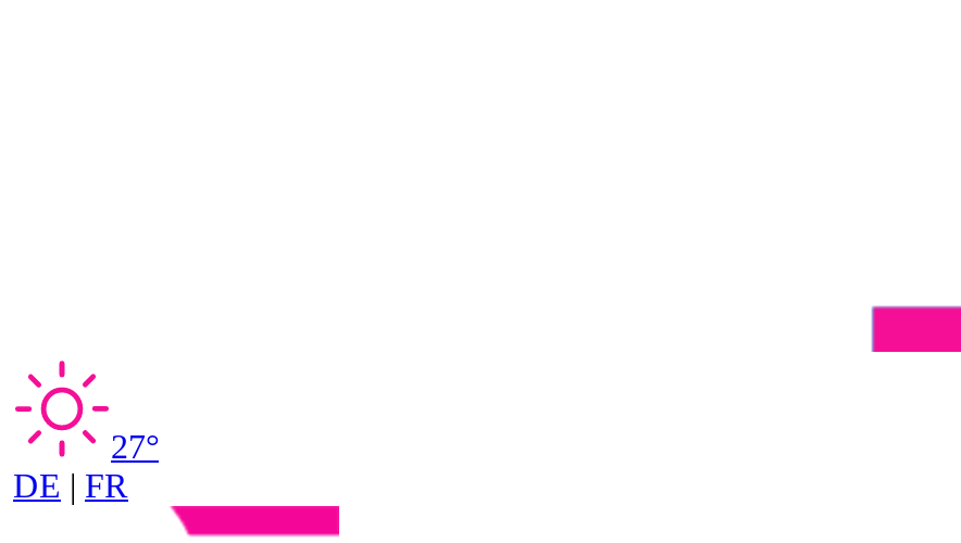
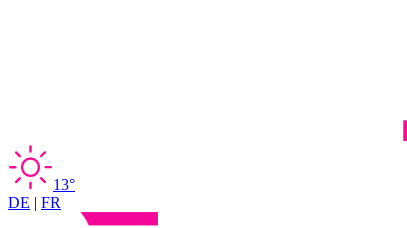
[111,428,159,465] 27° -> [53,176,75,193] 13°

